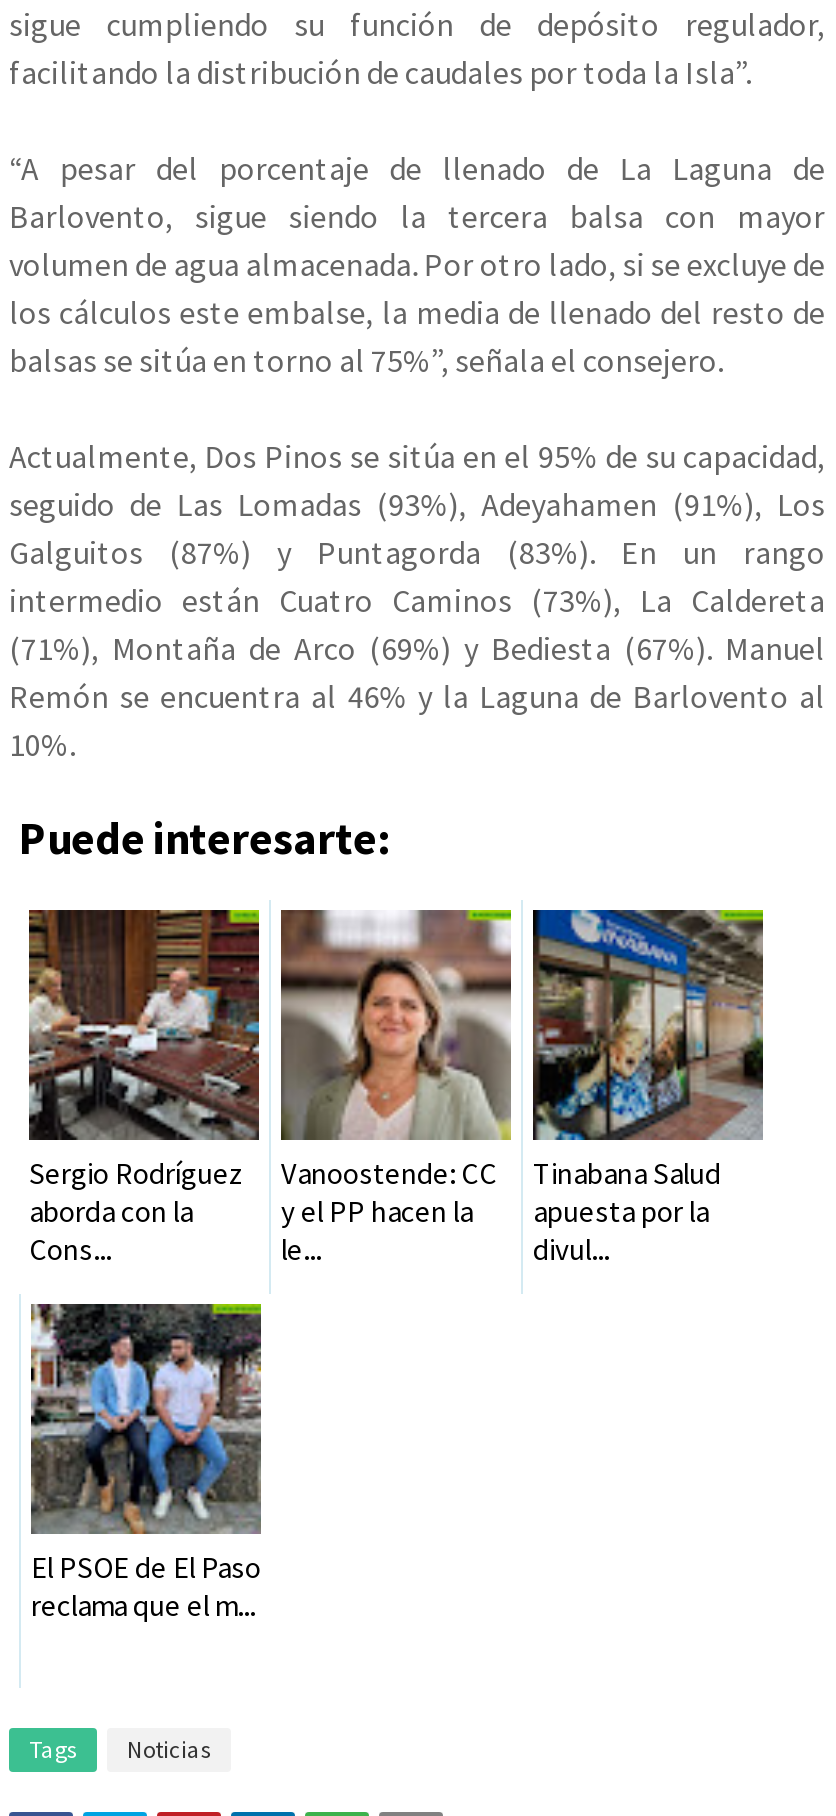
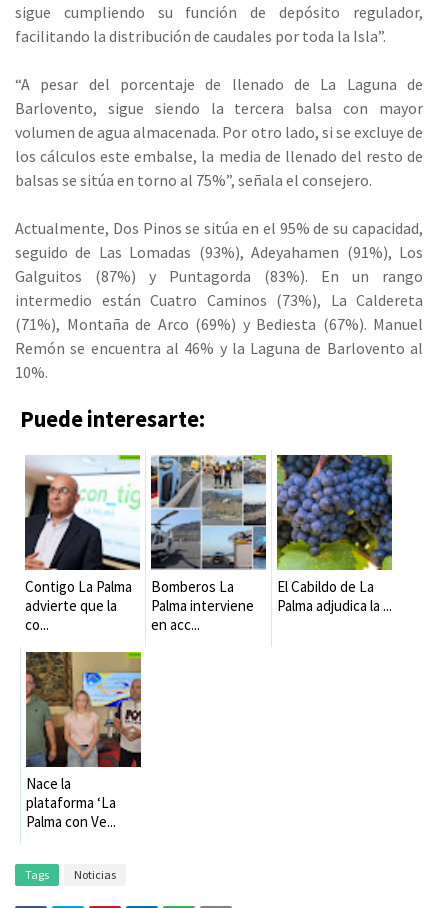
[27,908,261,1268] [image] | Sergio Rodríguez | aborda con la | Cons... -> [24,454,141,634] [image] | Contigo La Palma | advierte que la | co...
[279,908,513,1268] [image] | Vanoostende: CC | y el PP hacen la | le... -> [151,455,267,634] [image] | Bomberos La | Palma interviene | en acc...
[531,908,765,1268] [image] | Tinabana Salud | apuesta por la | divul... -> [276,454,393,615] [image] | El Cabildo de La | Palma adjudica la ...
[29,1302,263,1624] [image] | El PSOE de El Paso | reclama que el m... -> [25,651,142,831] [image] | Nace la | plataforma ‘La | Palma con Ve...

